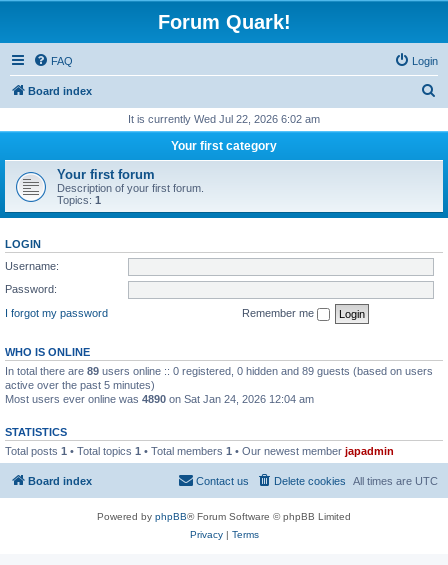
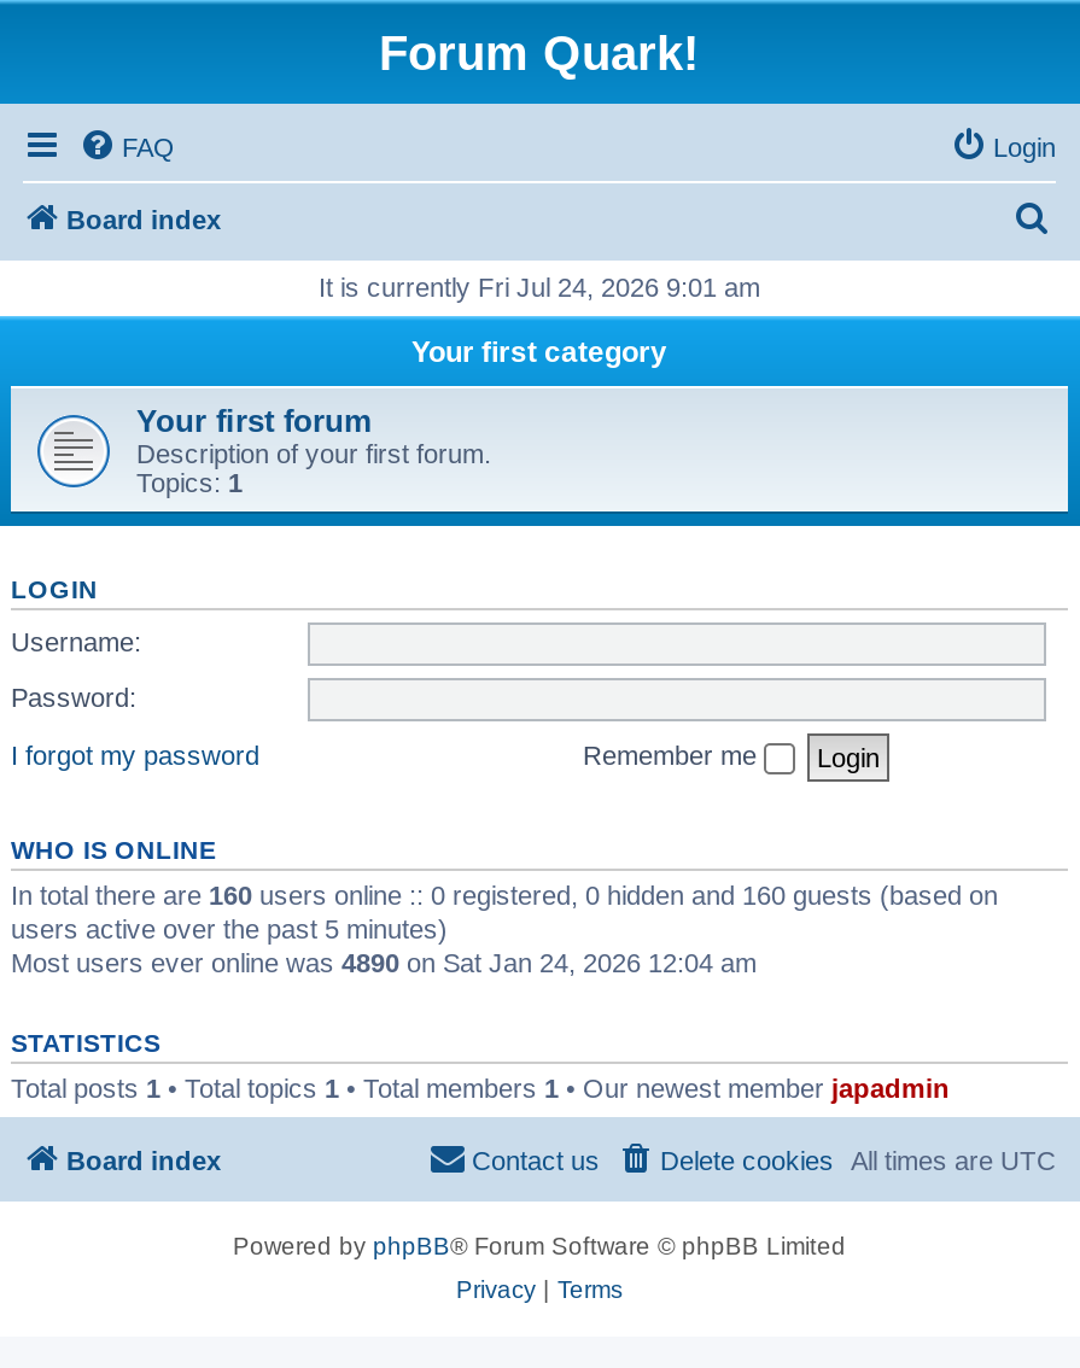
[128,113,320,125] It is currently Wed Jul 22, 2026 6:02 am -> [319,273,760,302] It is currently Fri Jul 24, 2026 9:01 am
[5,364,433,390] In total there are 89 users online :: 0 registered, 0 hidden and 89 guests (based on users | active over the past 5 minutes) -> [11,879,998,942] In total there are 160 users online :: 0 registered, 0 hidden and 160 guests (based on | users active over the past 5 minutes)

